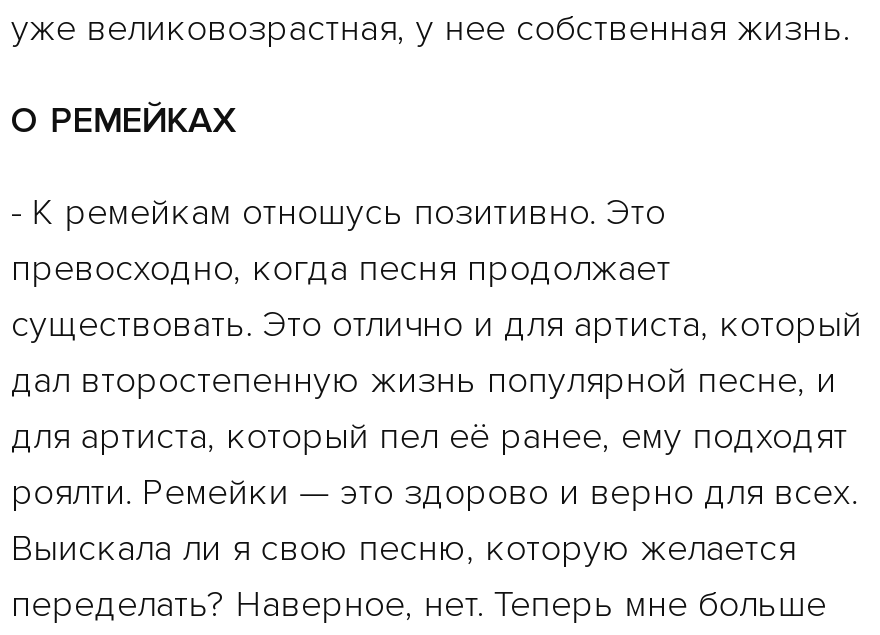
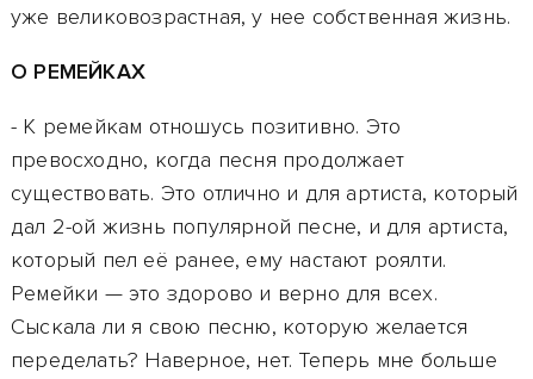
[11,358,858,570] дал второстепенную жизнь популярной песне, и | для артиста, который пел её ранее, ему подходят | роялти. Ремейки — это здорово и верно для всех. | Выискала ли я свою песню, которую желается -> [11,213,508,340] дал 2-ой жизнь популярной песне, и для артиста, | который пел её ранее, ему настают роялти. | Ремейки — это здорово и верно для всех. | Сыскала ли я свою песню, которую желается

